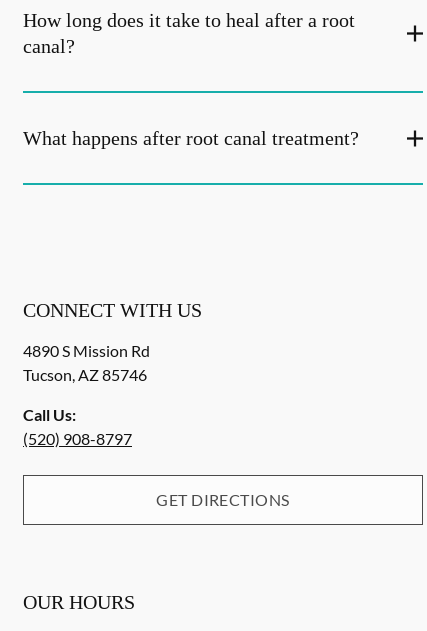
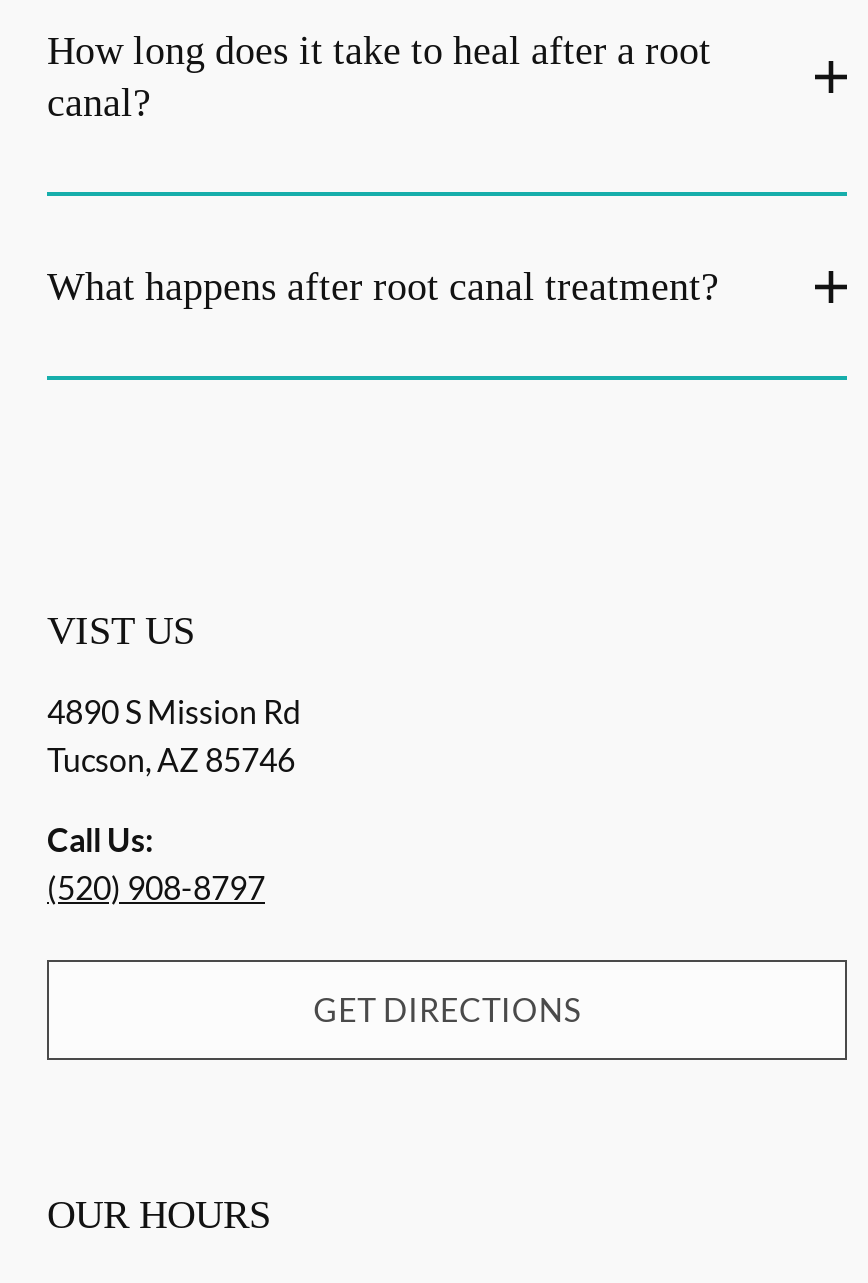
[23,299,202,321] CONNECT WITH US -> [47,608,195,652] VIST US

